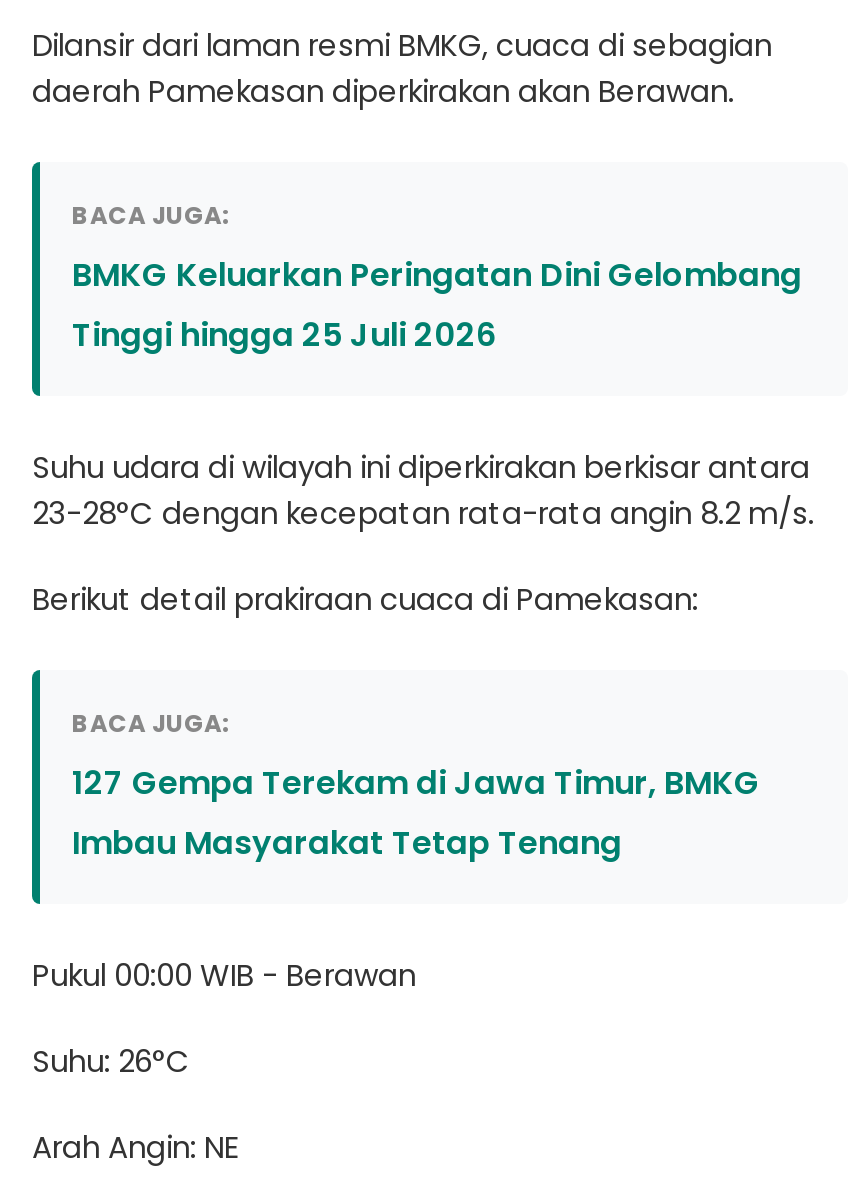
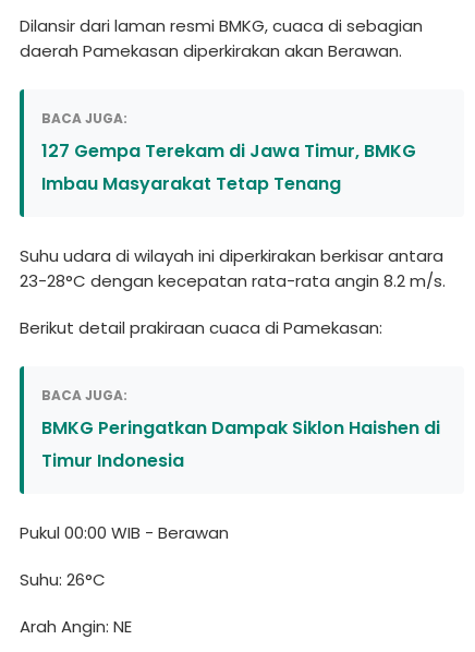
[72,252,802,358] BMKG Keluarkan Peringatan Dini Gelombang | Tinggi hingga 25 Juli 2026 -> none
none -> [41,415,440,473] BMKG Peringatkan Dampak Siklon Haishen di | Timur Indonesia
moved [72,760,760,866] -> [41,138,416,196]: 127 Gempa Terekam di Jawa Timur, BMKG | Imbau Masyarakat Tetap Tenang

